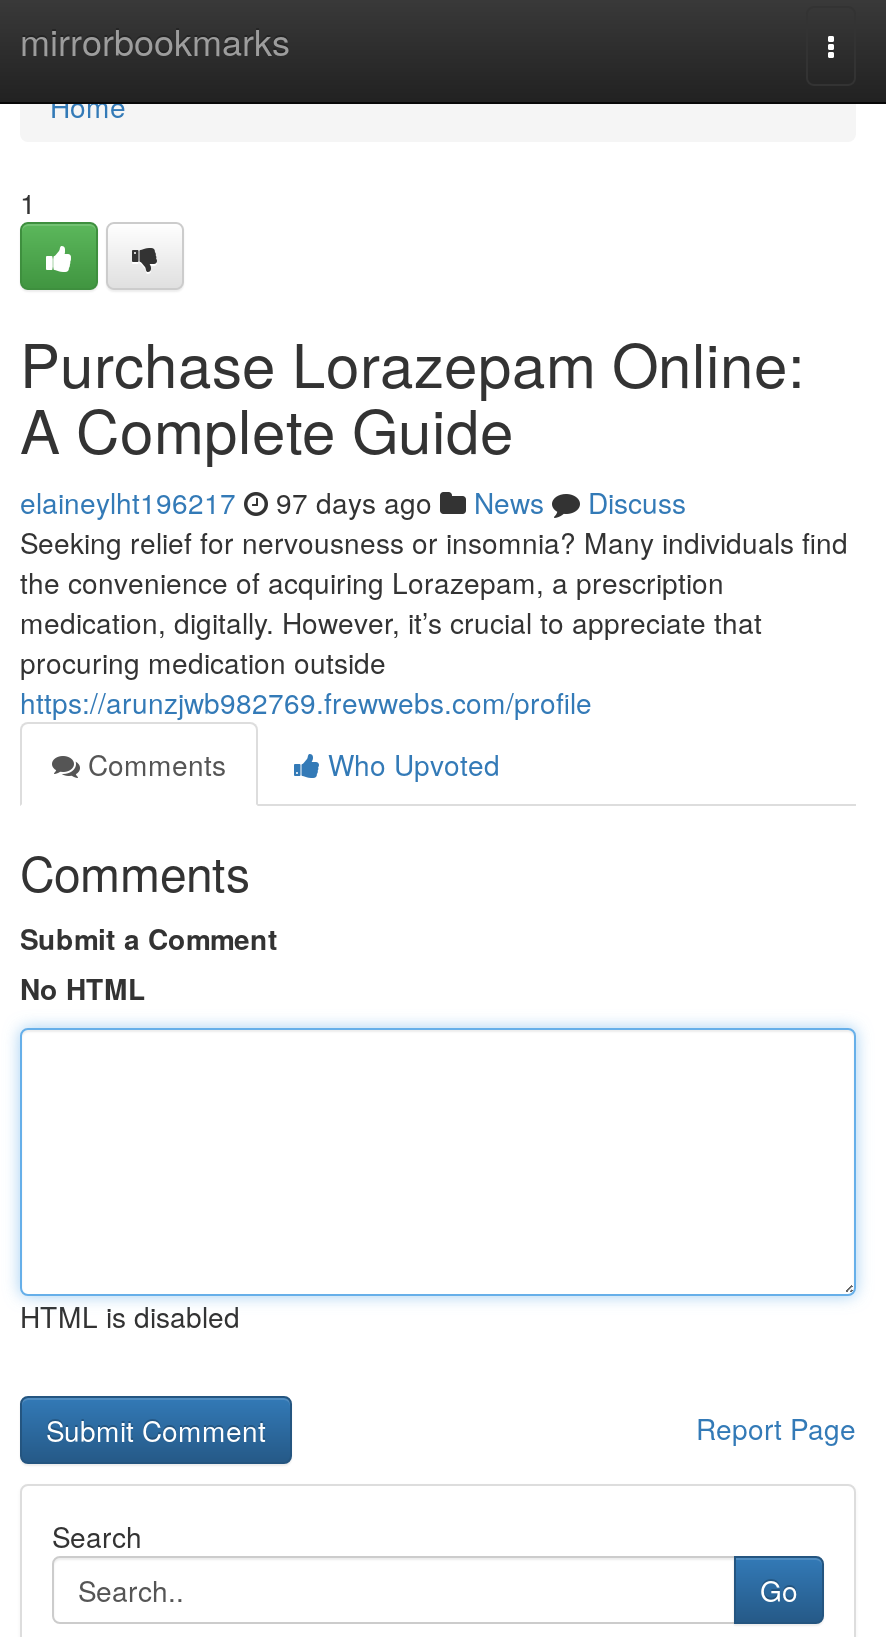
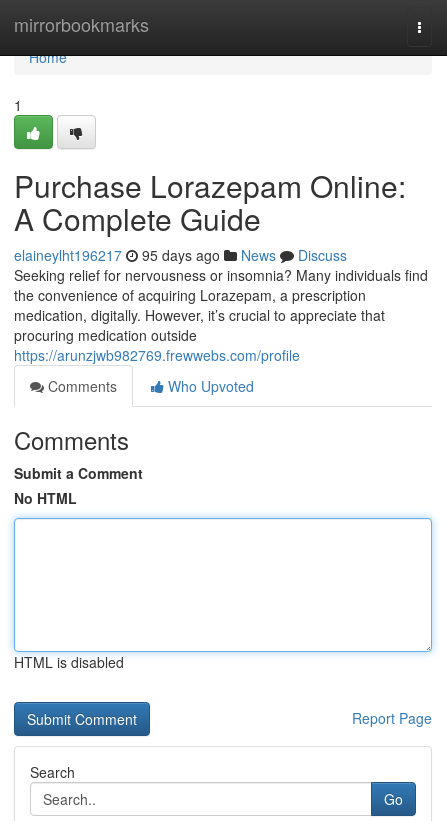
[20,482,686,522] elaineylht196217 97 days ago News Discuss -> [14,245,347,265] elaineylht196217 95 days ago News Discuss

